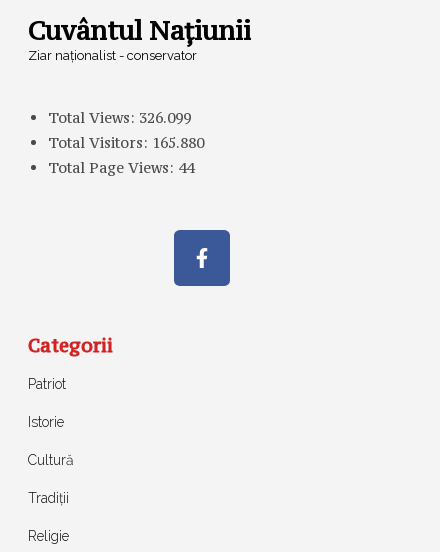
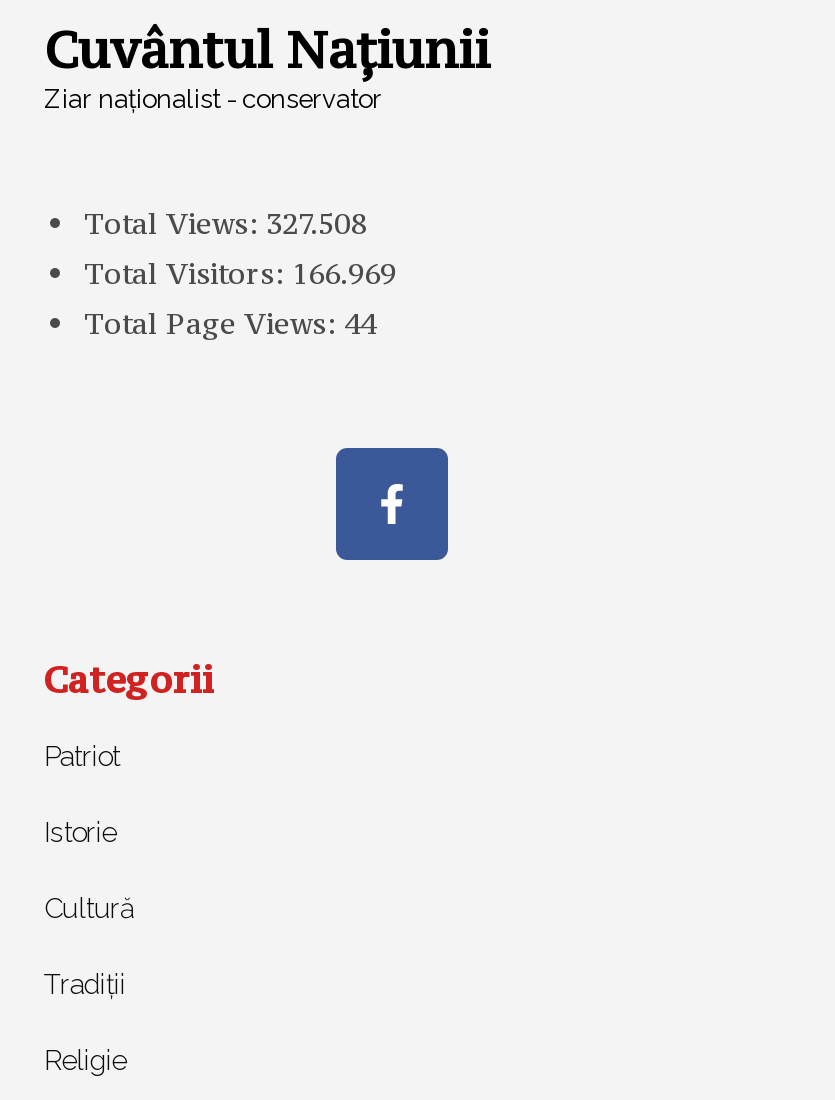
[48,108,191,127] Total Views: 326.099 -> [84,204,366,242] Total Views: 327.508
[48,133,204,152] Total Visitors: 165.880 -> [84,254,396,292] Total Visitors: 166.969

